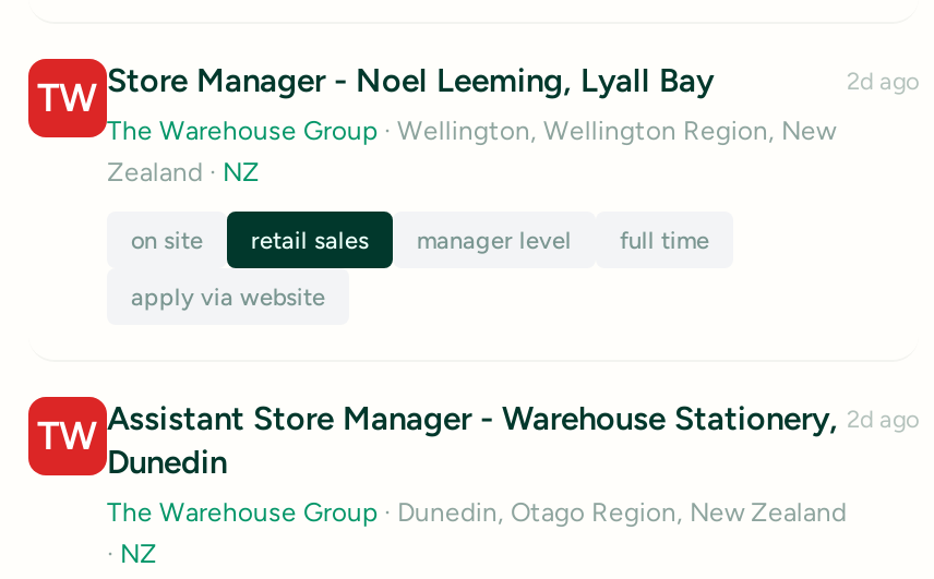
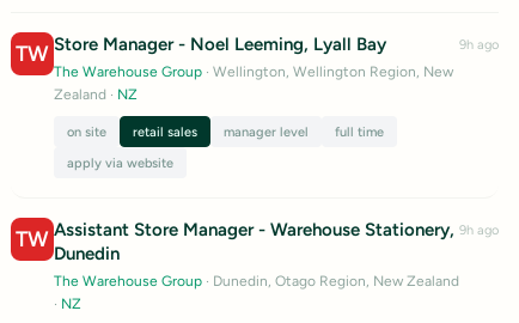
[847,68,919,96] 2d ago -> [459,37,499,53] 9h ago
[37,399,919,460] TW Assistant Store Manager - Warehouse Stationery, 2d ago -> [16,219,499,252] TW Assistant Store Manager - Warehouse Stationery, 9h ago

